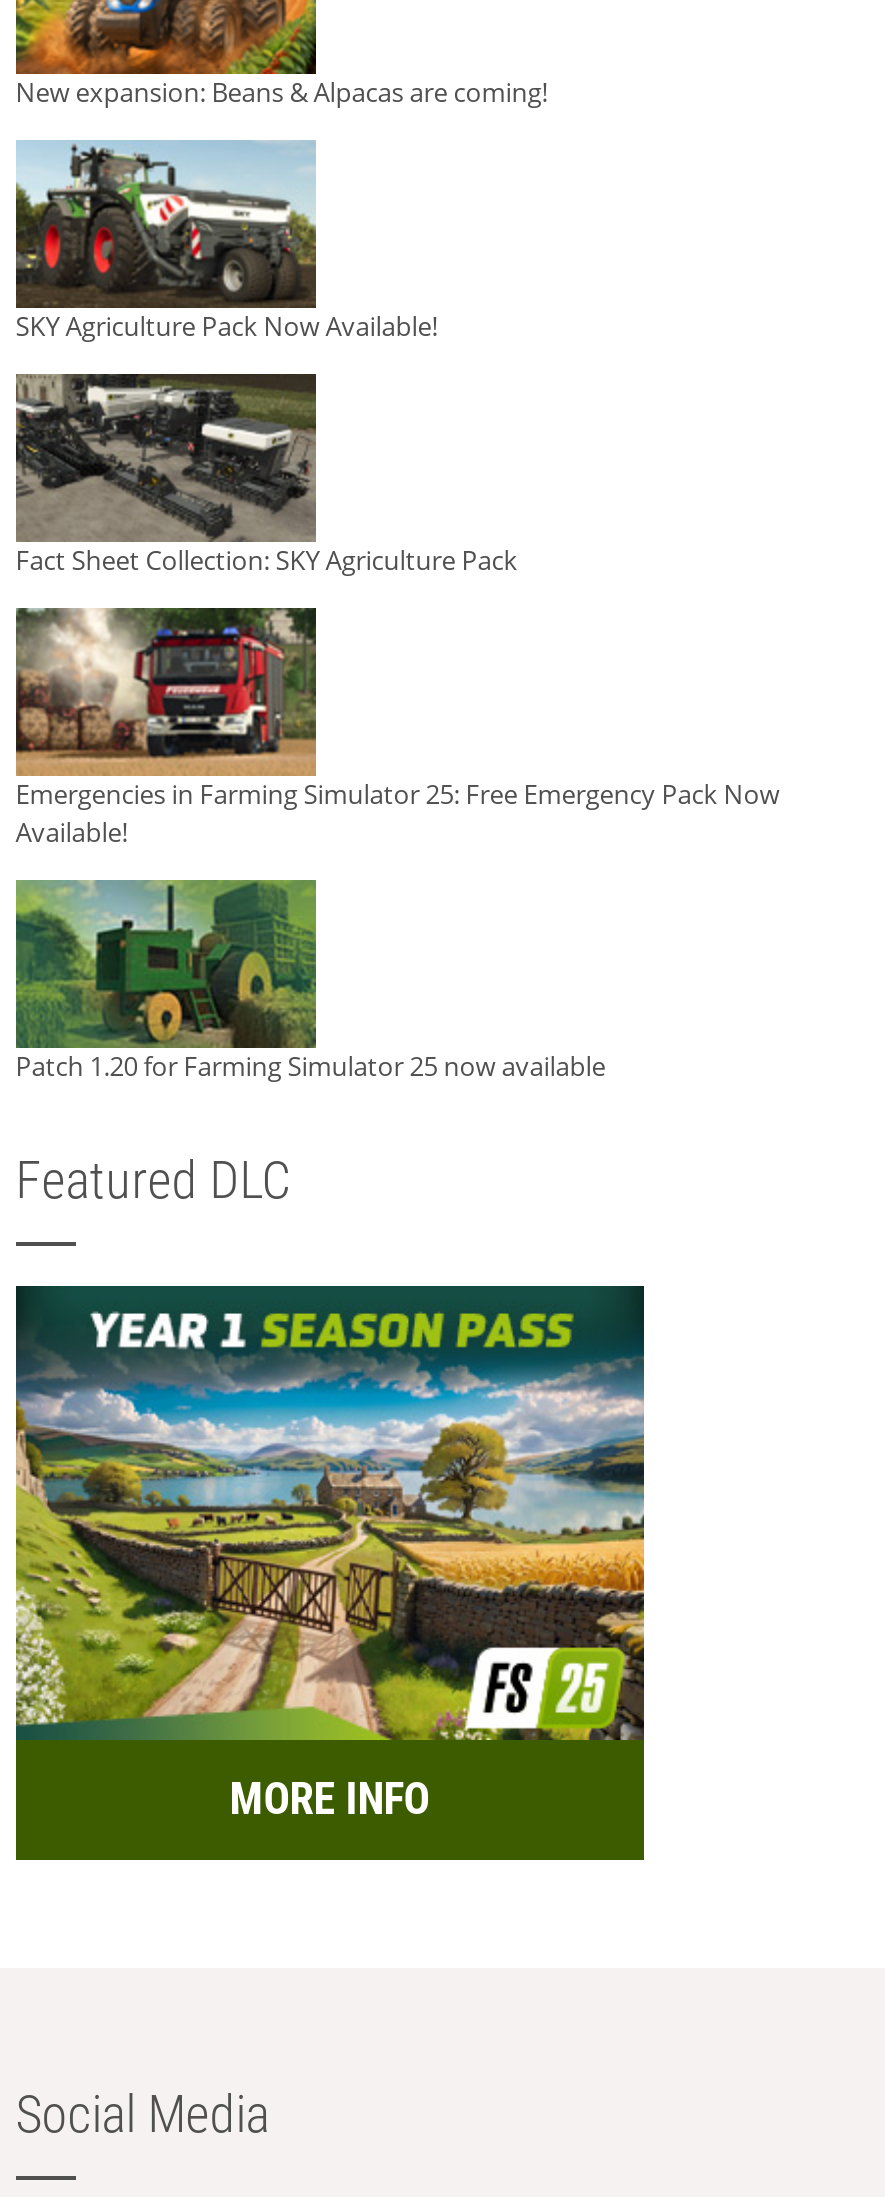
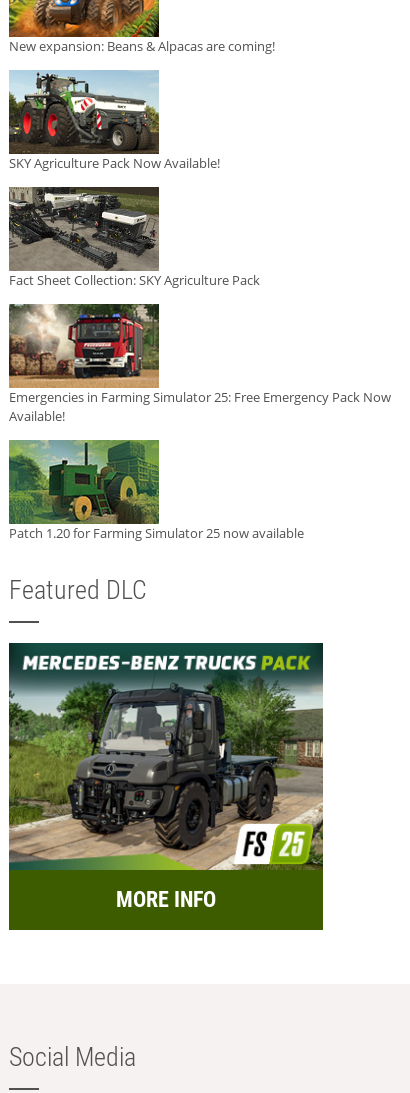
[14,1312,646,1740] [image] -> [8,655,324,871] [image]

